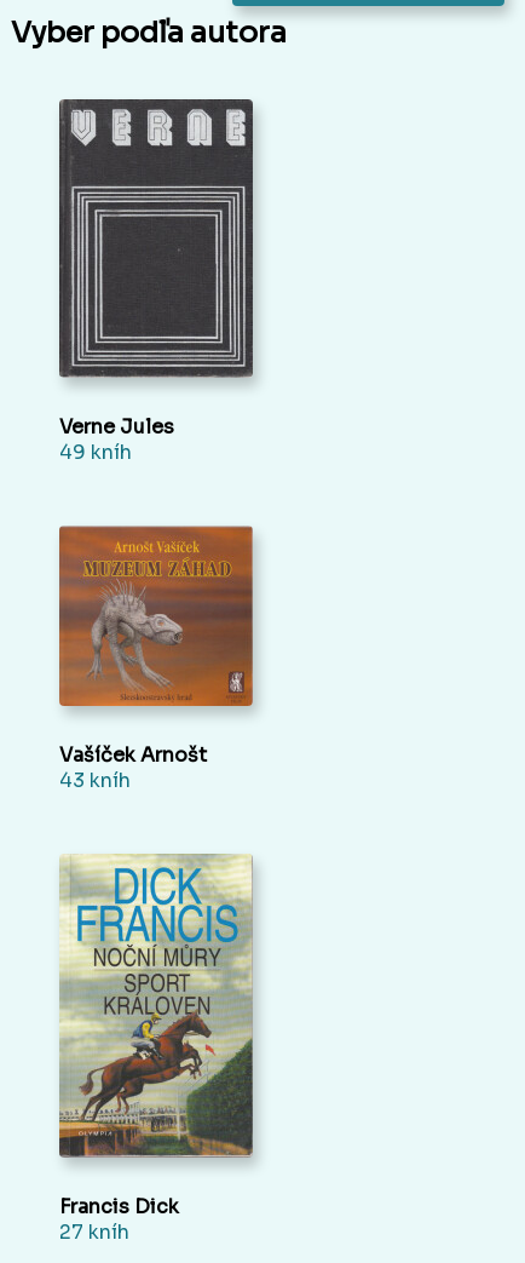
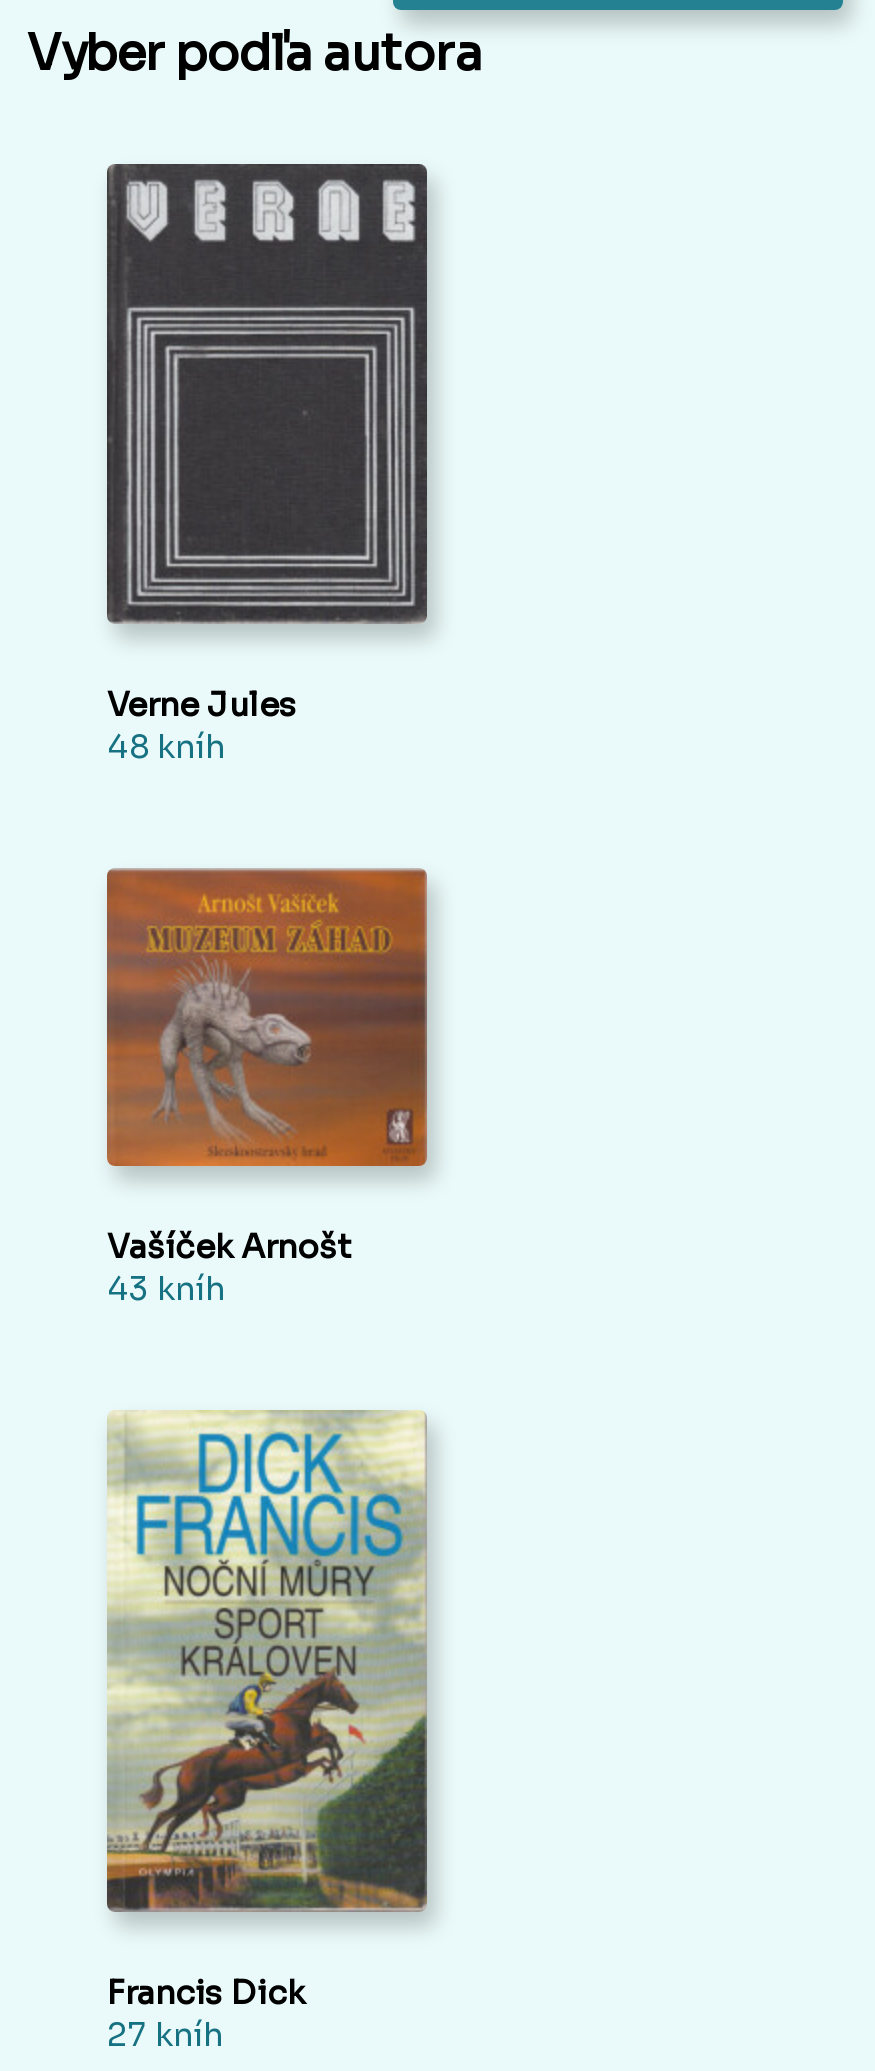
[59,439,132,465] 49 kníh -> [107,726,225,768] 48 kníh

